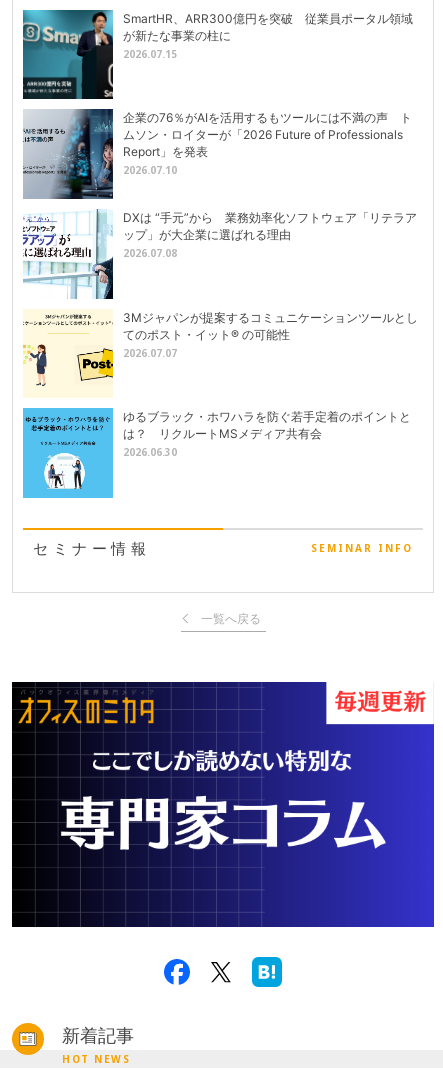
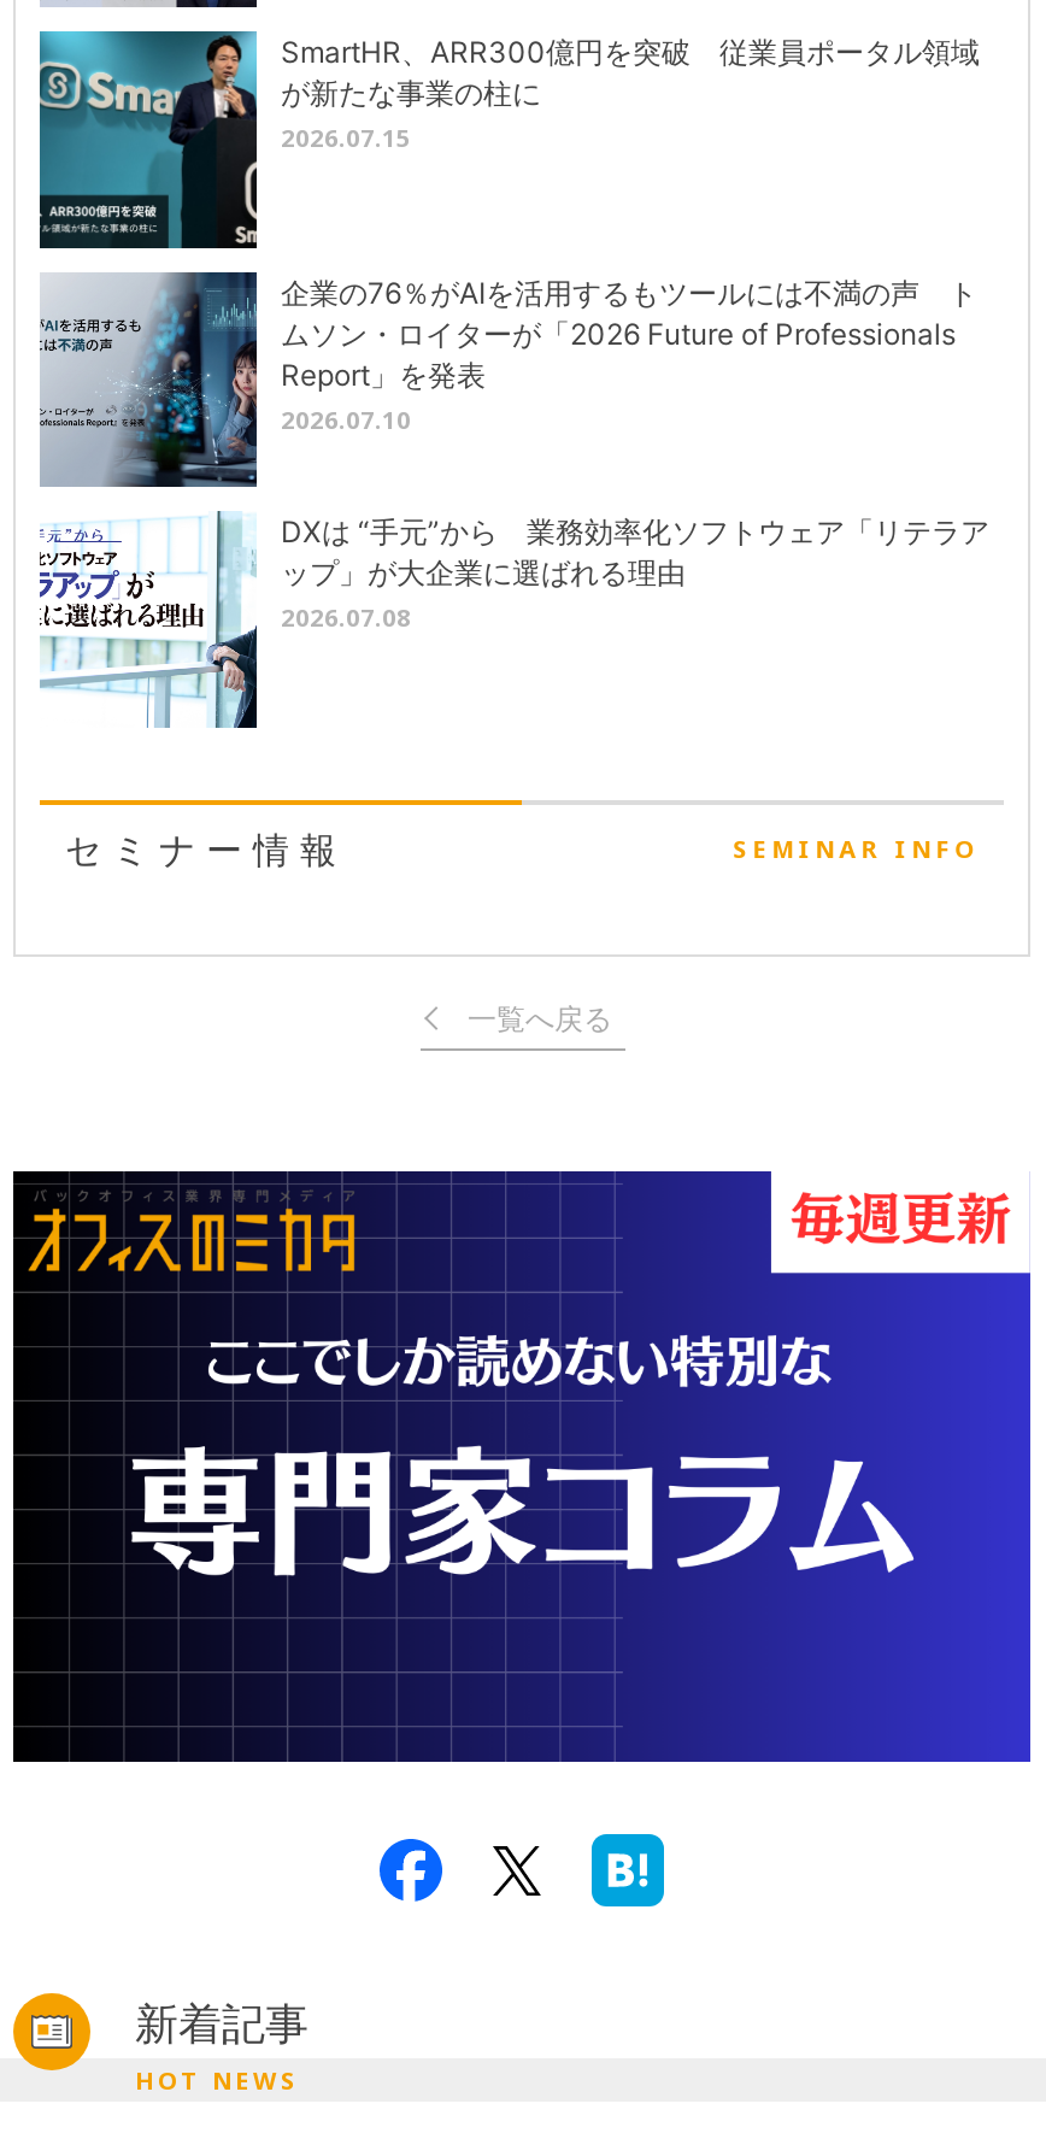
[22,310,418,390] [image] | 3Mジャパンが提案するコミュニケーションツールとし | てのポスト・イット® の可能性 | 2026.07.07 -> none
[22,407,411,499] [image] | ゆるブラック・ホワハラを防ぐ若手定着のポイントと | は？ リクルートMSメディア共有会 | 2026.06.30 -> none

